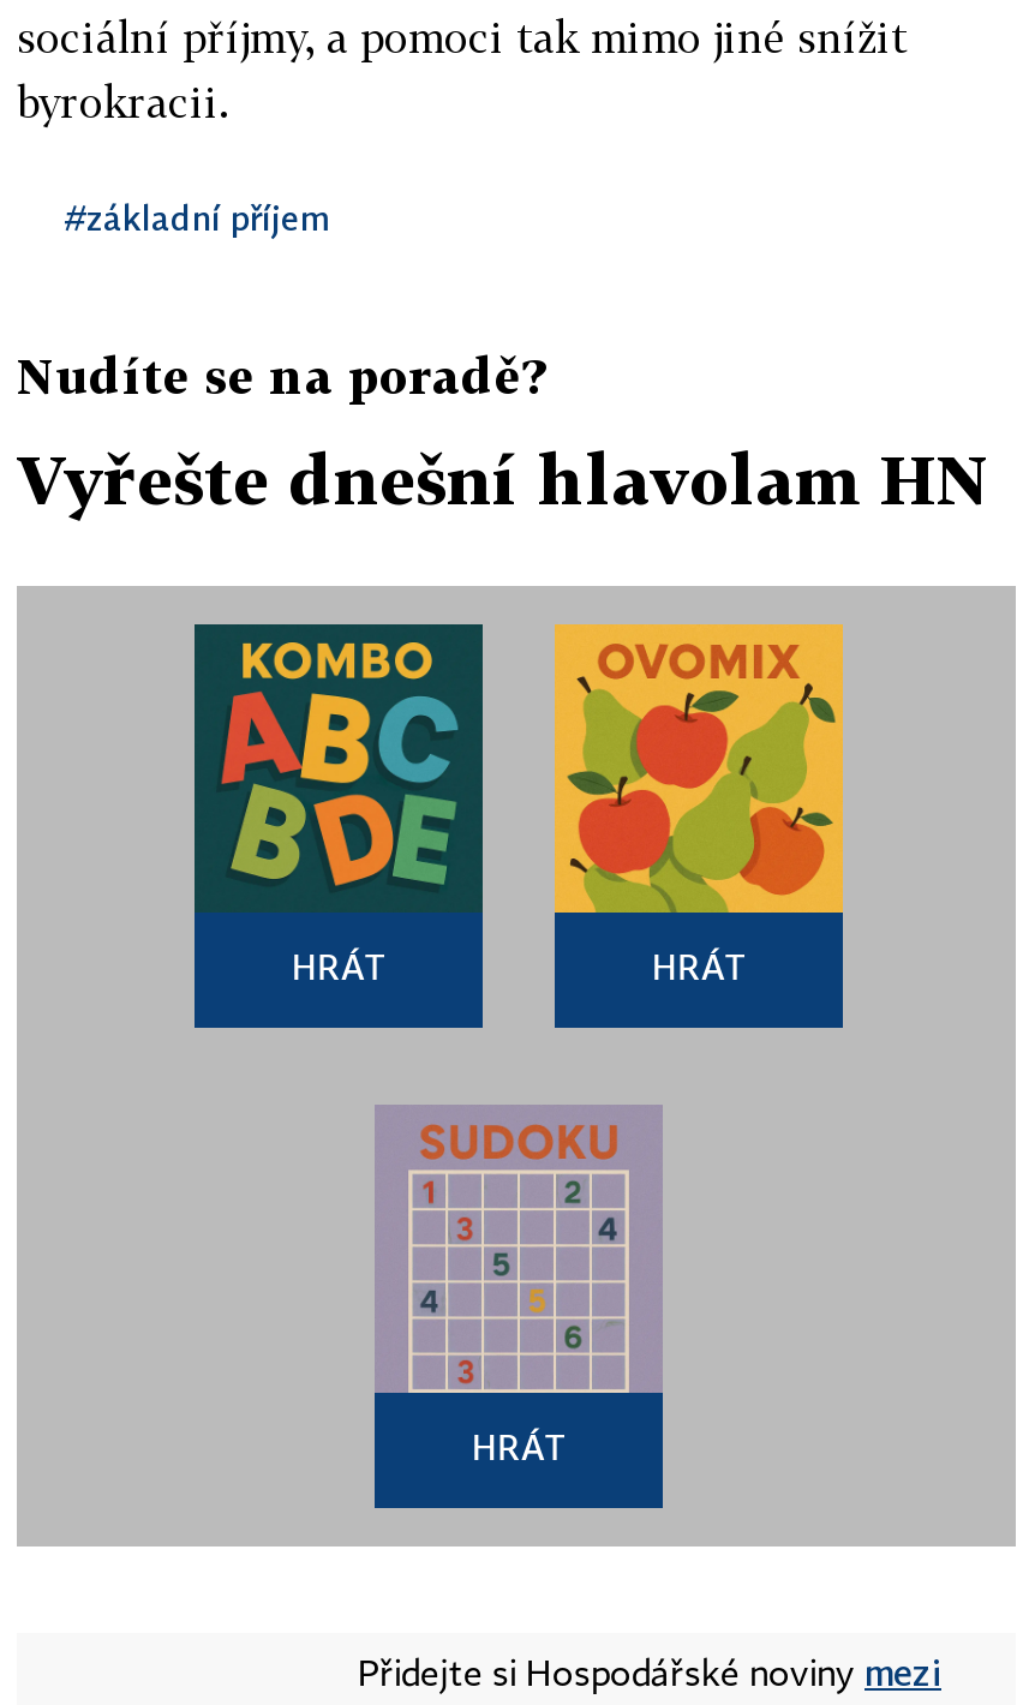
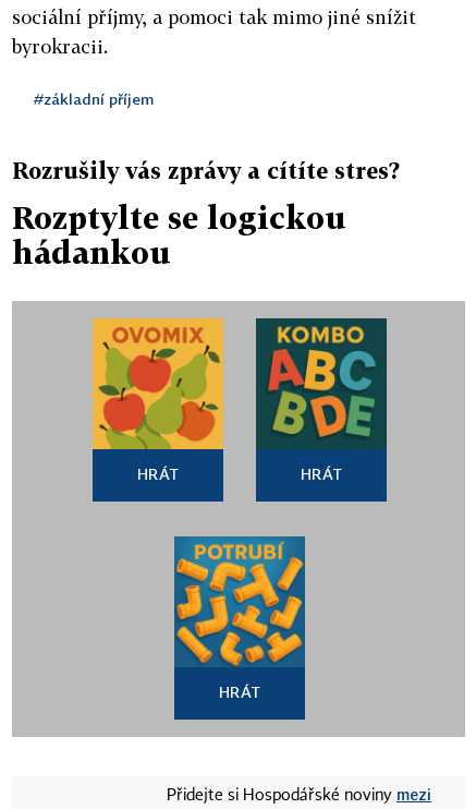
[17,346,545,403] Nudíte se na poradě? -> [12,157,400,183] Rozrušily vás zprávy a cítíte stres?
[17,439,989,519] Vyřešte dnešní hlavolam HN -> [12,200,346,270] Rozptylte se logickou | hádankou
moved [552,622,845,915] -> [91,317,224,450]: [image]
[377,1107,660,1395] [image] -> [174,536,305,667] [image]

